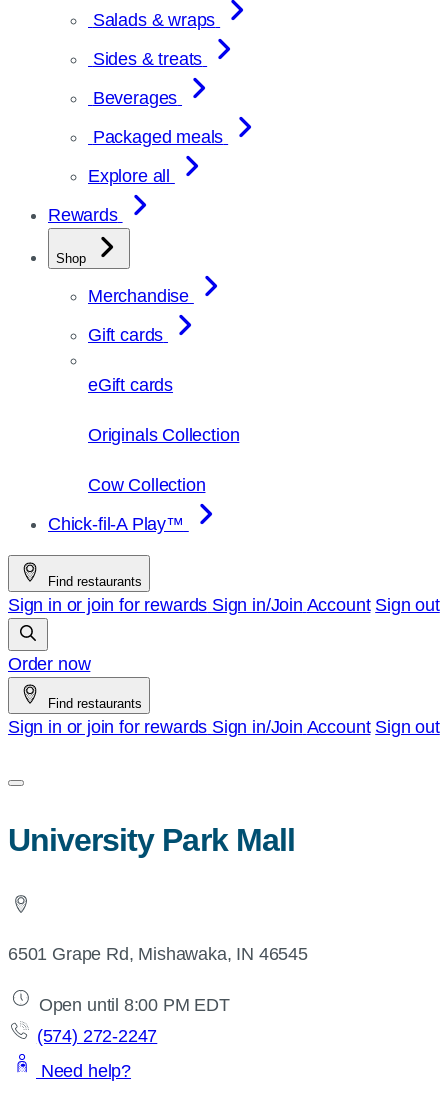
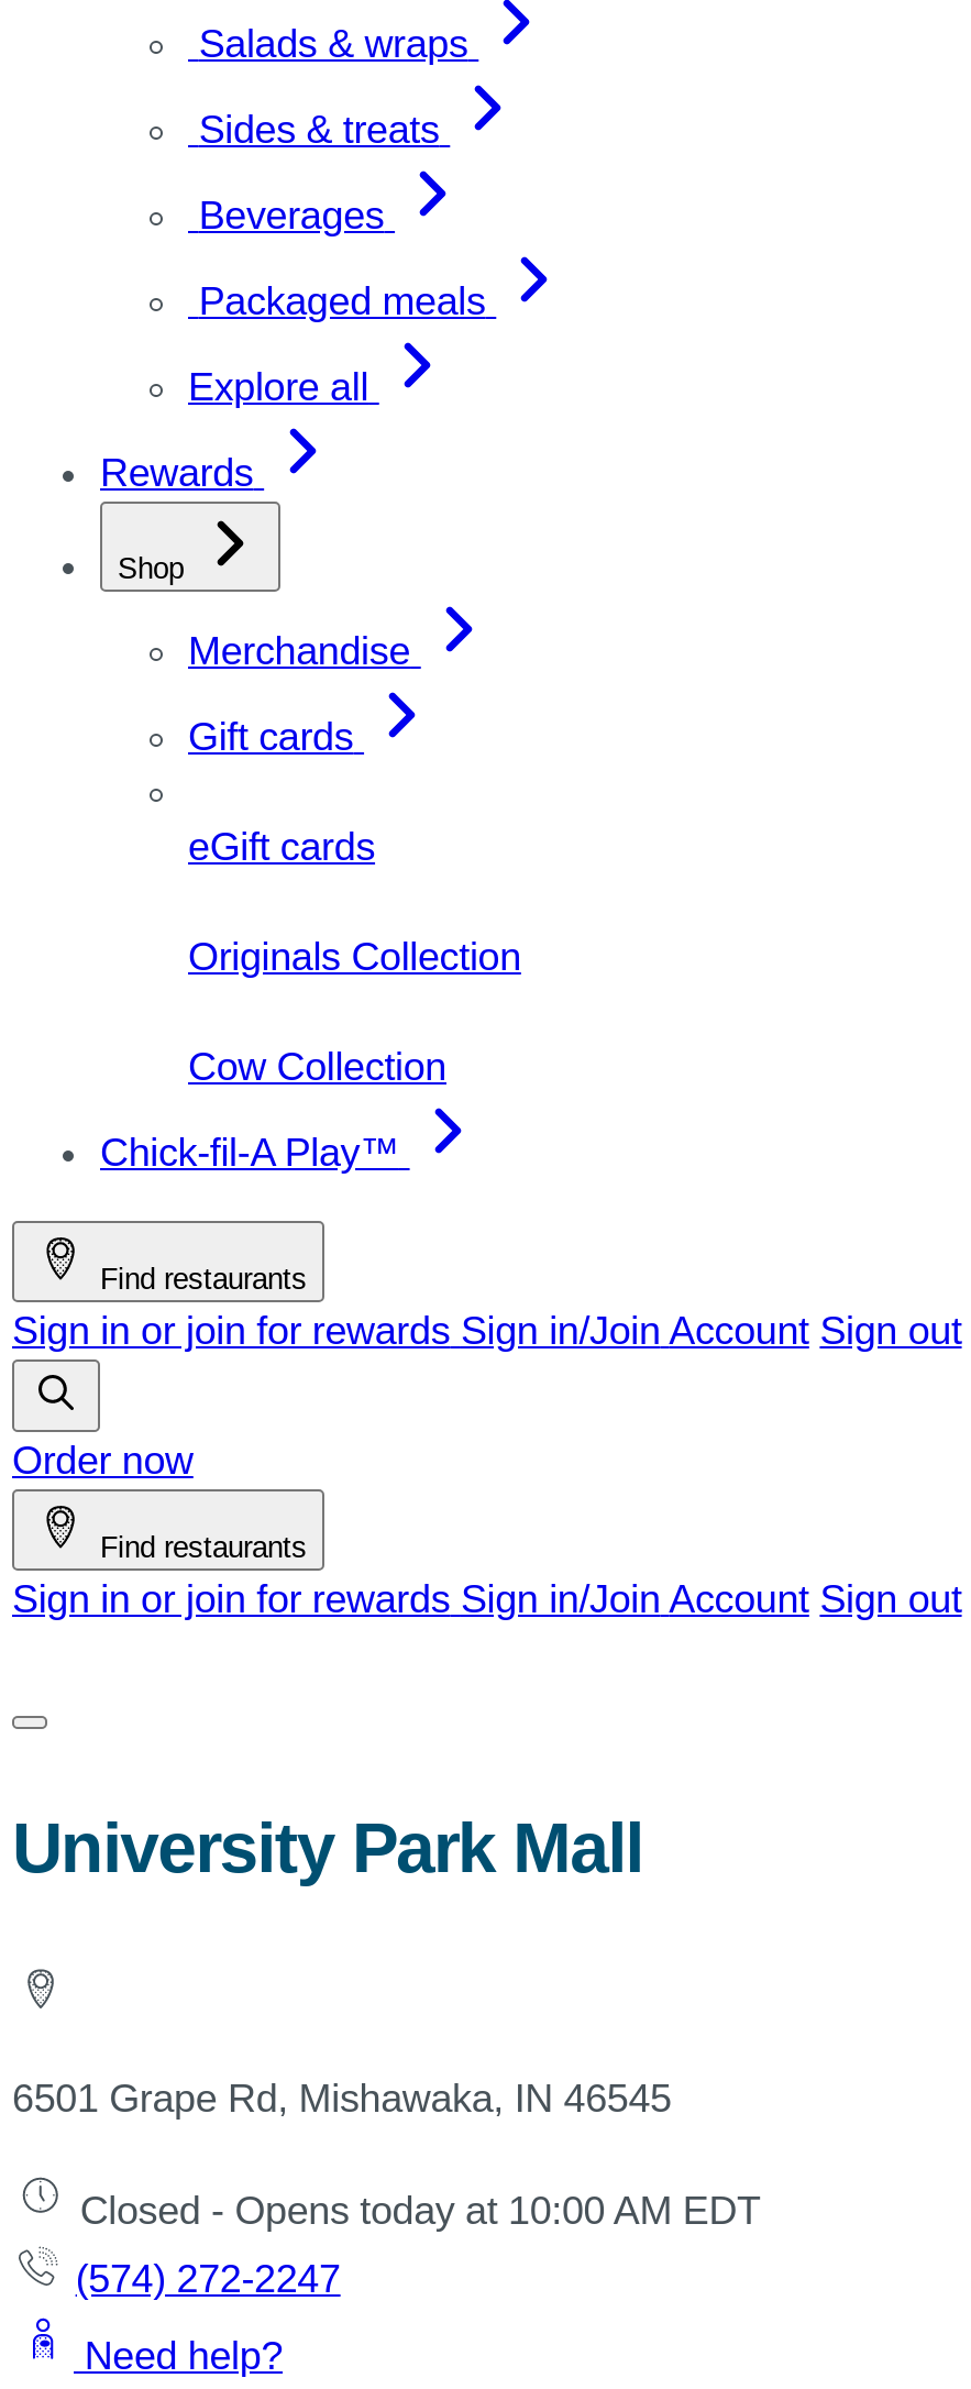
[34,995,230,1015] Open until 8:00 PM EDT -> [69,2189,761,2233] Closed - Opens today at 10:00 AM EDT

